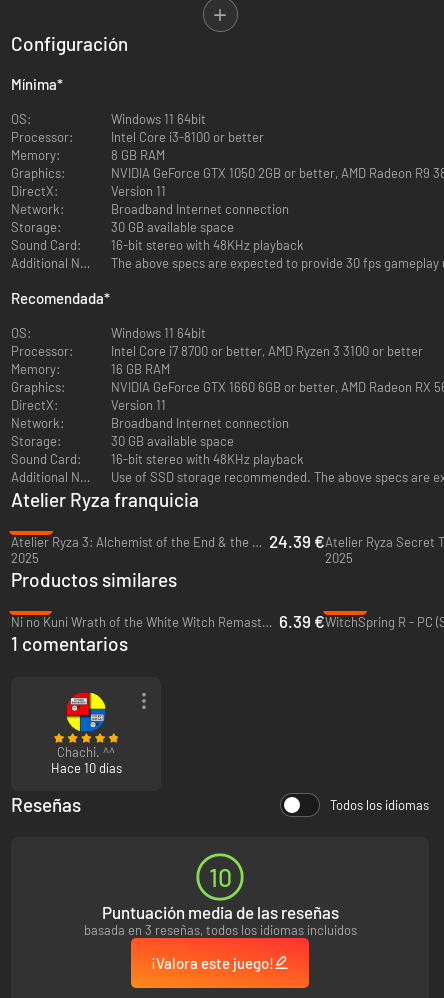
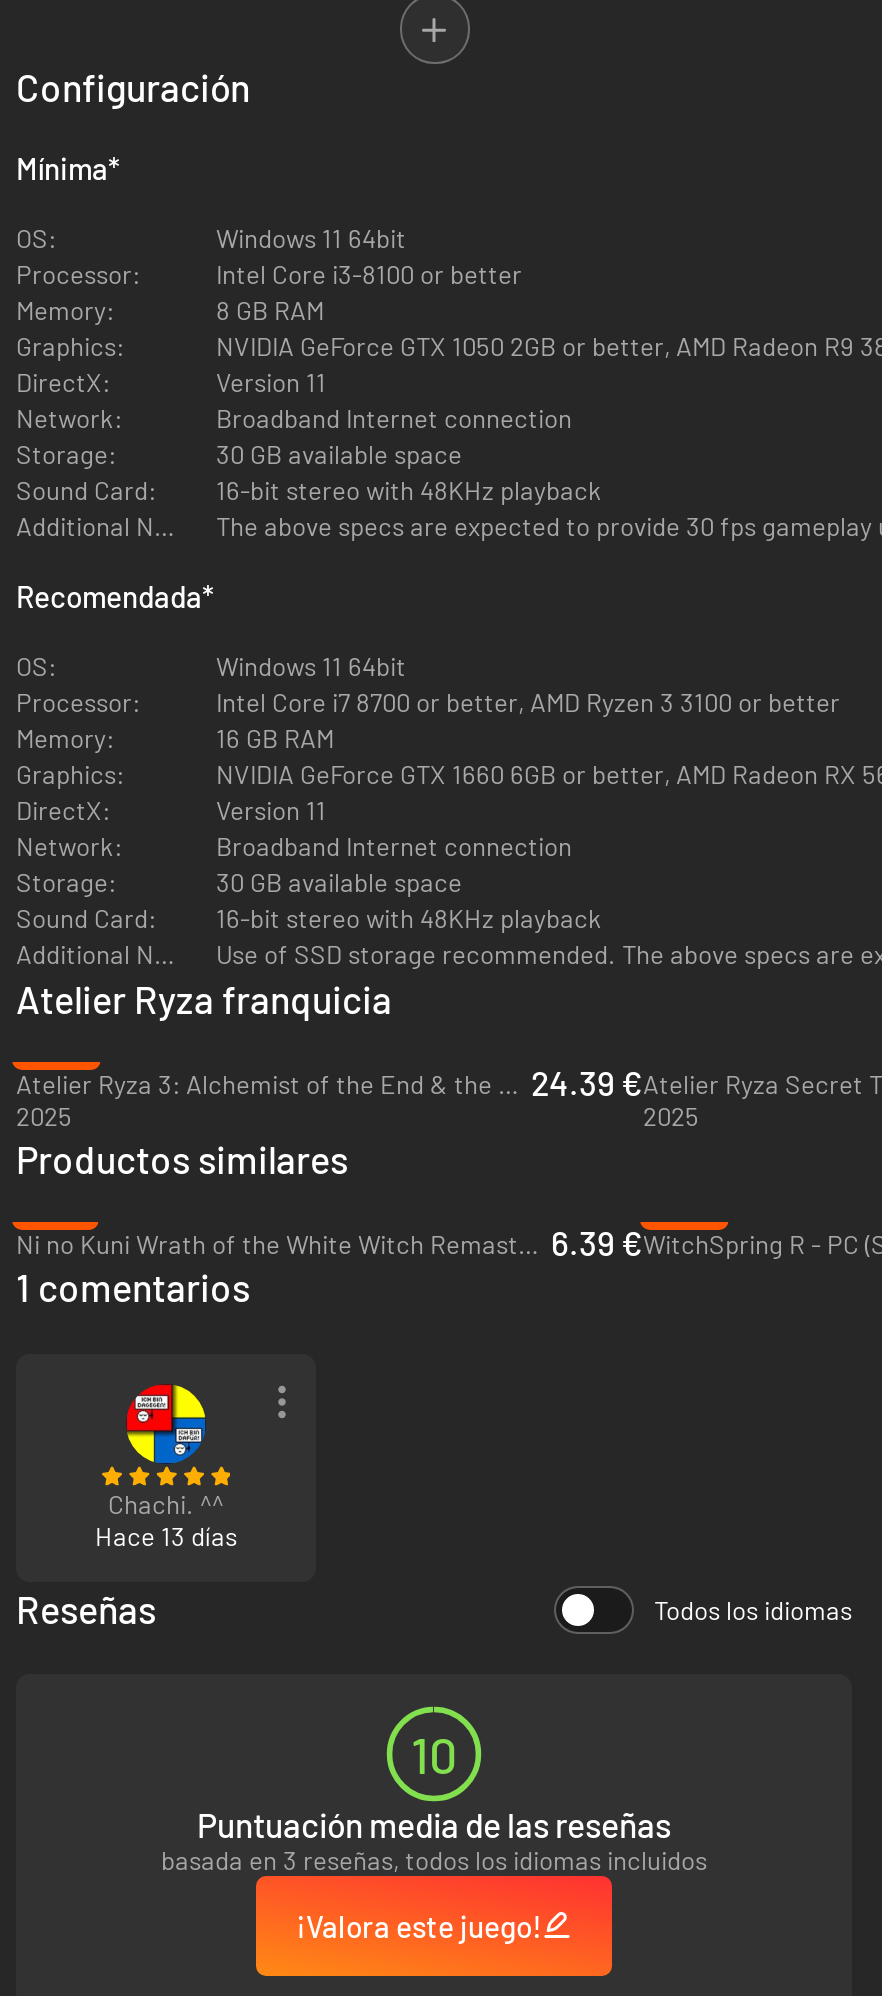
[50,760,121,776] Hace 10 días -> [95,1520,237,1552] Hace 13 días

